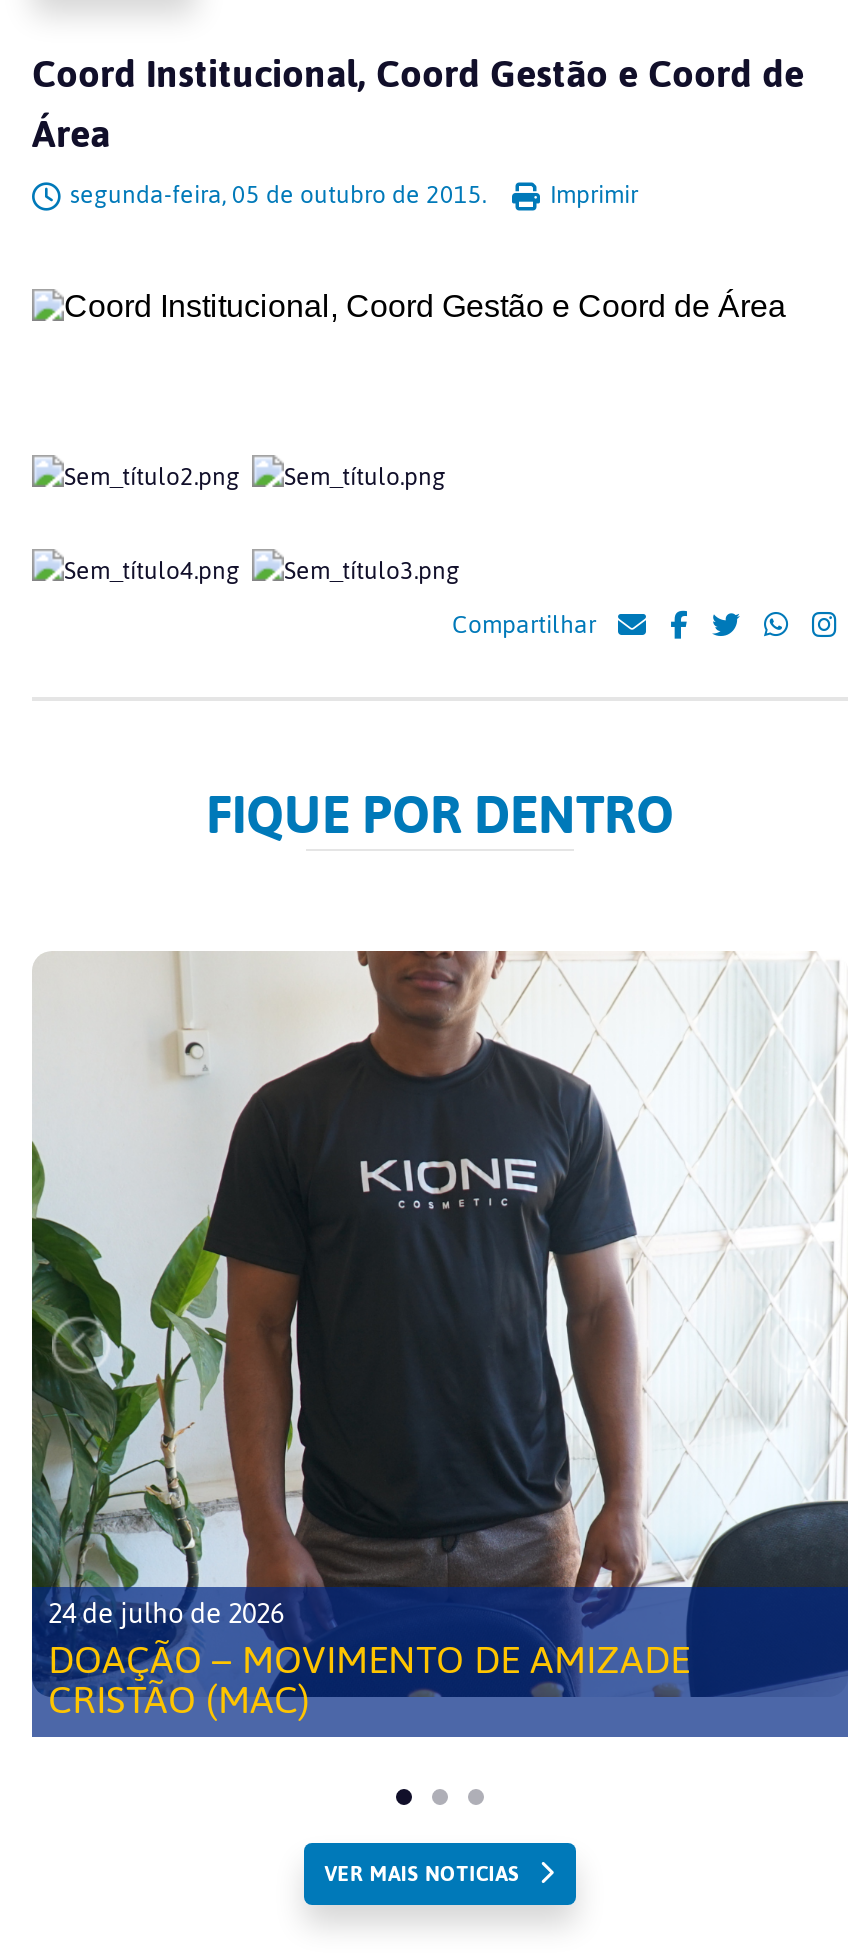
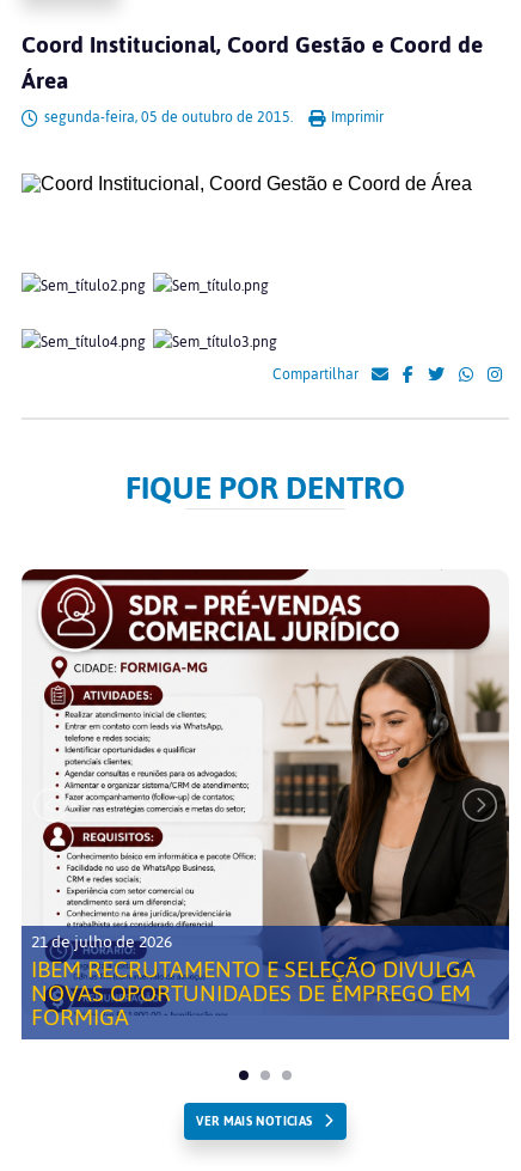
[30,949,848,1737] [image] | 24 de julho de 2026 | DOAÇÃO – MOVIMENTO DE AMIZADE | CRISTÃO (MAC) -> [22,568,510,1039] [image] | 21 de julho de 2026 | IBEM RECRUTAMENTO E SELEÇÃO DIVULGA | NOVAS OPORTUNIDADES DE EMPREGO EM | FORMIGA

